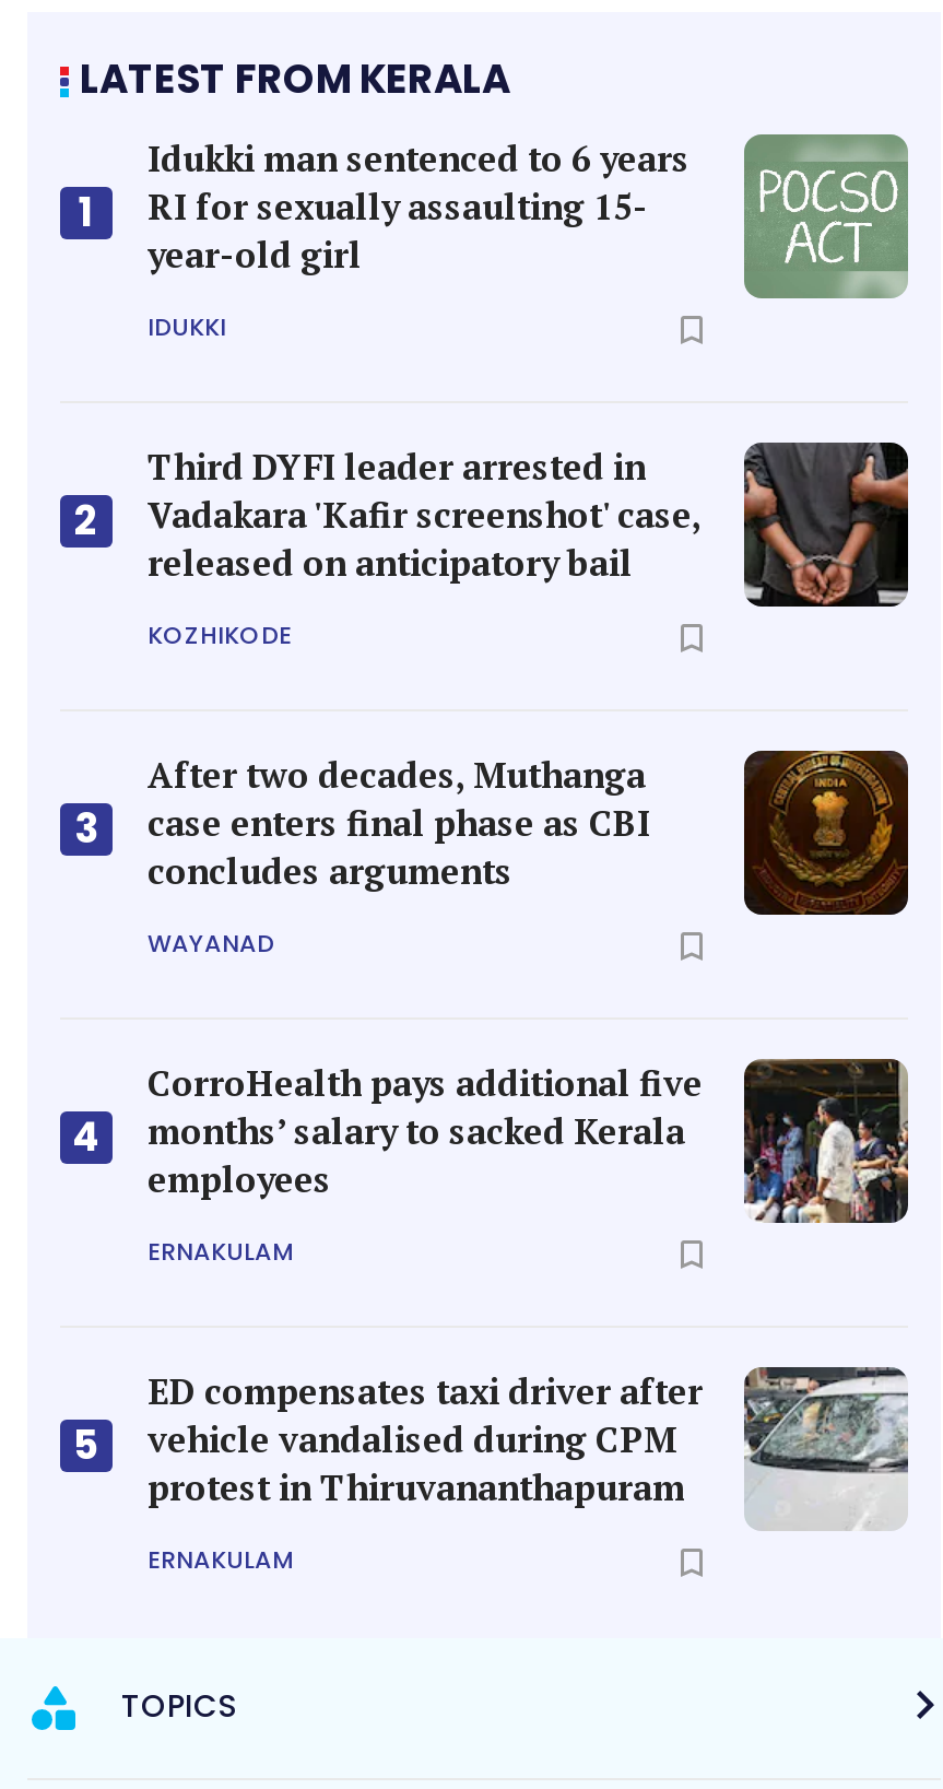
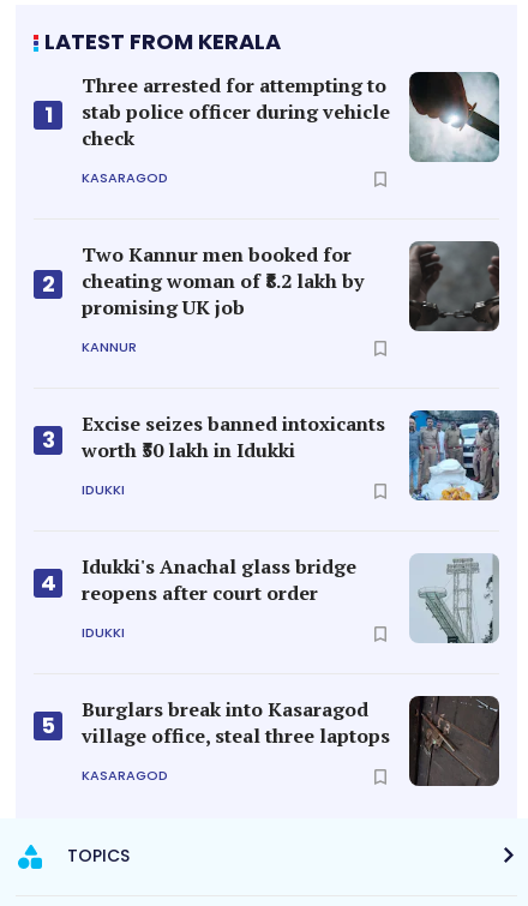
[148,134,908,298] [image] | Idukki man sentenced to 6 years | RI for sexually assaulting 15- | year-old girl -> [82,72,500,162] [image] | Three arrested for attempting to | stab police officer during vehicle | check
[148,310,226,345] IDUKKI -> [82,168,168,188] KASARAGOD
[148,442,910,604] [image] | Third DYFI leader arrested in | Vadakara 'Kafir screenshot' case, | released on anticipatory bail -> [82,241,500,331] [image] | Two Kannur men booked for | cheating woman of ₹8.2 lakh by | promising UK job
[148,618,292,653] KOZHIKODE -> [82,338,137,357] KANNUR
[148,751,650,895] After two decades, Muthanga | case enters final phase as CBI | concludes arguments -> [82,410,385,463] Excise seizes banned intoxicants | worth ₹50 lakh in Idukki
[742,749,910,939] [image] -> [408,409,500,502] [image]
[148,927,274,961] WAYANAD -> [82,480,125,500] IDUKKI
[148,1059,703,1203] CorroHealth pays additional five | months’ salary to sacked Kerala | employees -> [82,553,356,606] Idukki's Anachal glass bridge | reopens after court order
[742,1057,908,1247] [image] -> [409,553,499,644] [image]
[148,1235,294,1270] ERNAKULAM -> [82,623,125,642] IDUKKI
[148,1365,908,1555] [image] | ED compensates taxi driver after | vehicle vandalised during CPM | protest in Thiruvananthapuram -> [82,695,500,787] [image] | Burglars break into Kasaragod | village office, steal three laptops
[148,1543,294,1578] ERNAKULAM -> [82,766,168,785] KASARAGOD

